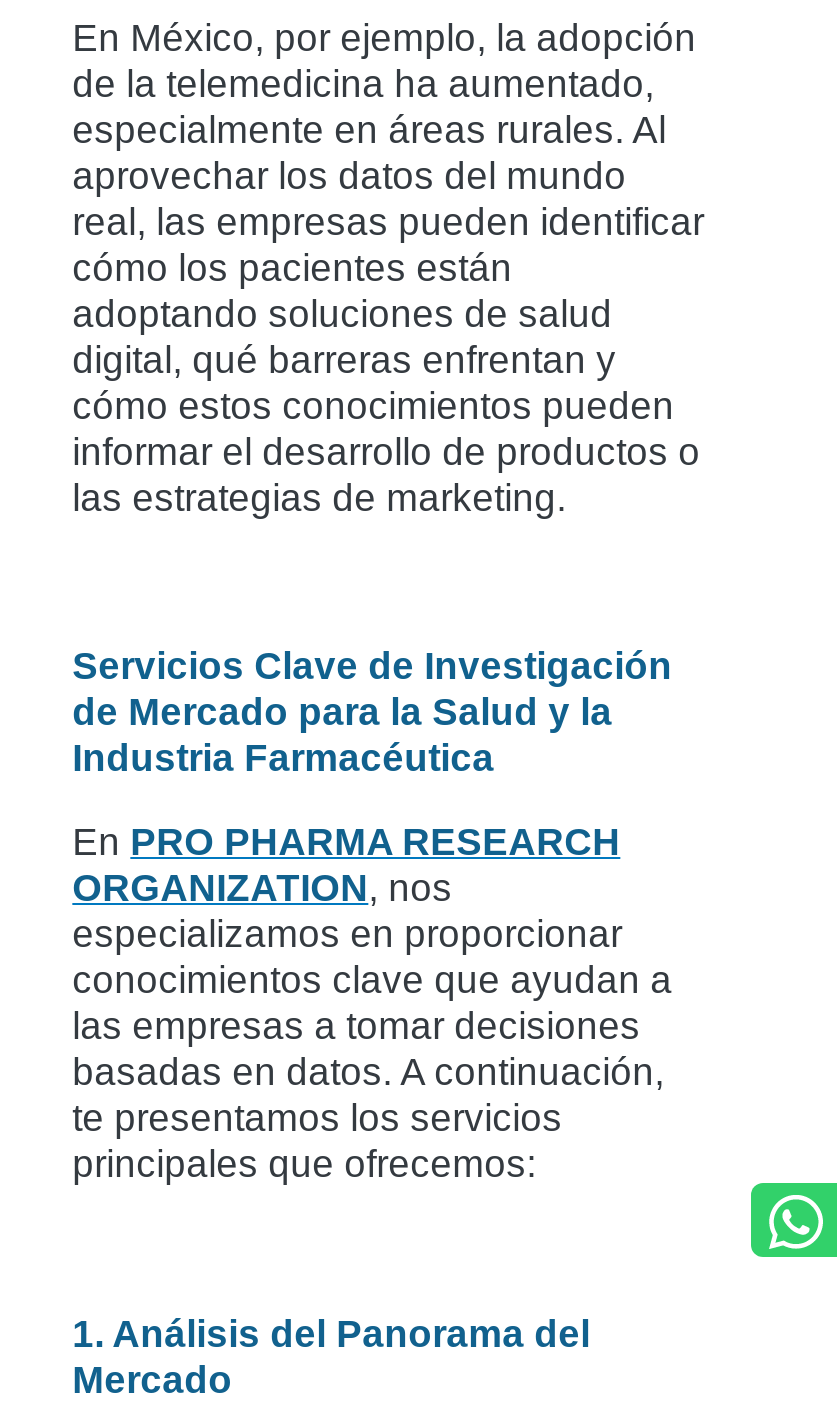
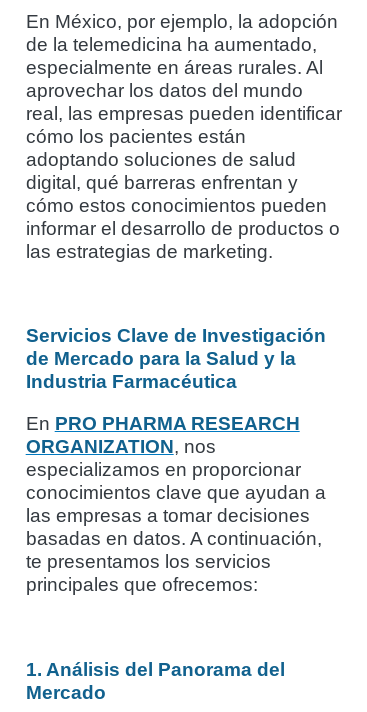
[749,1181,831,1259] [image] -> none

